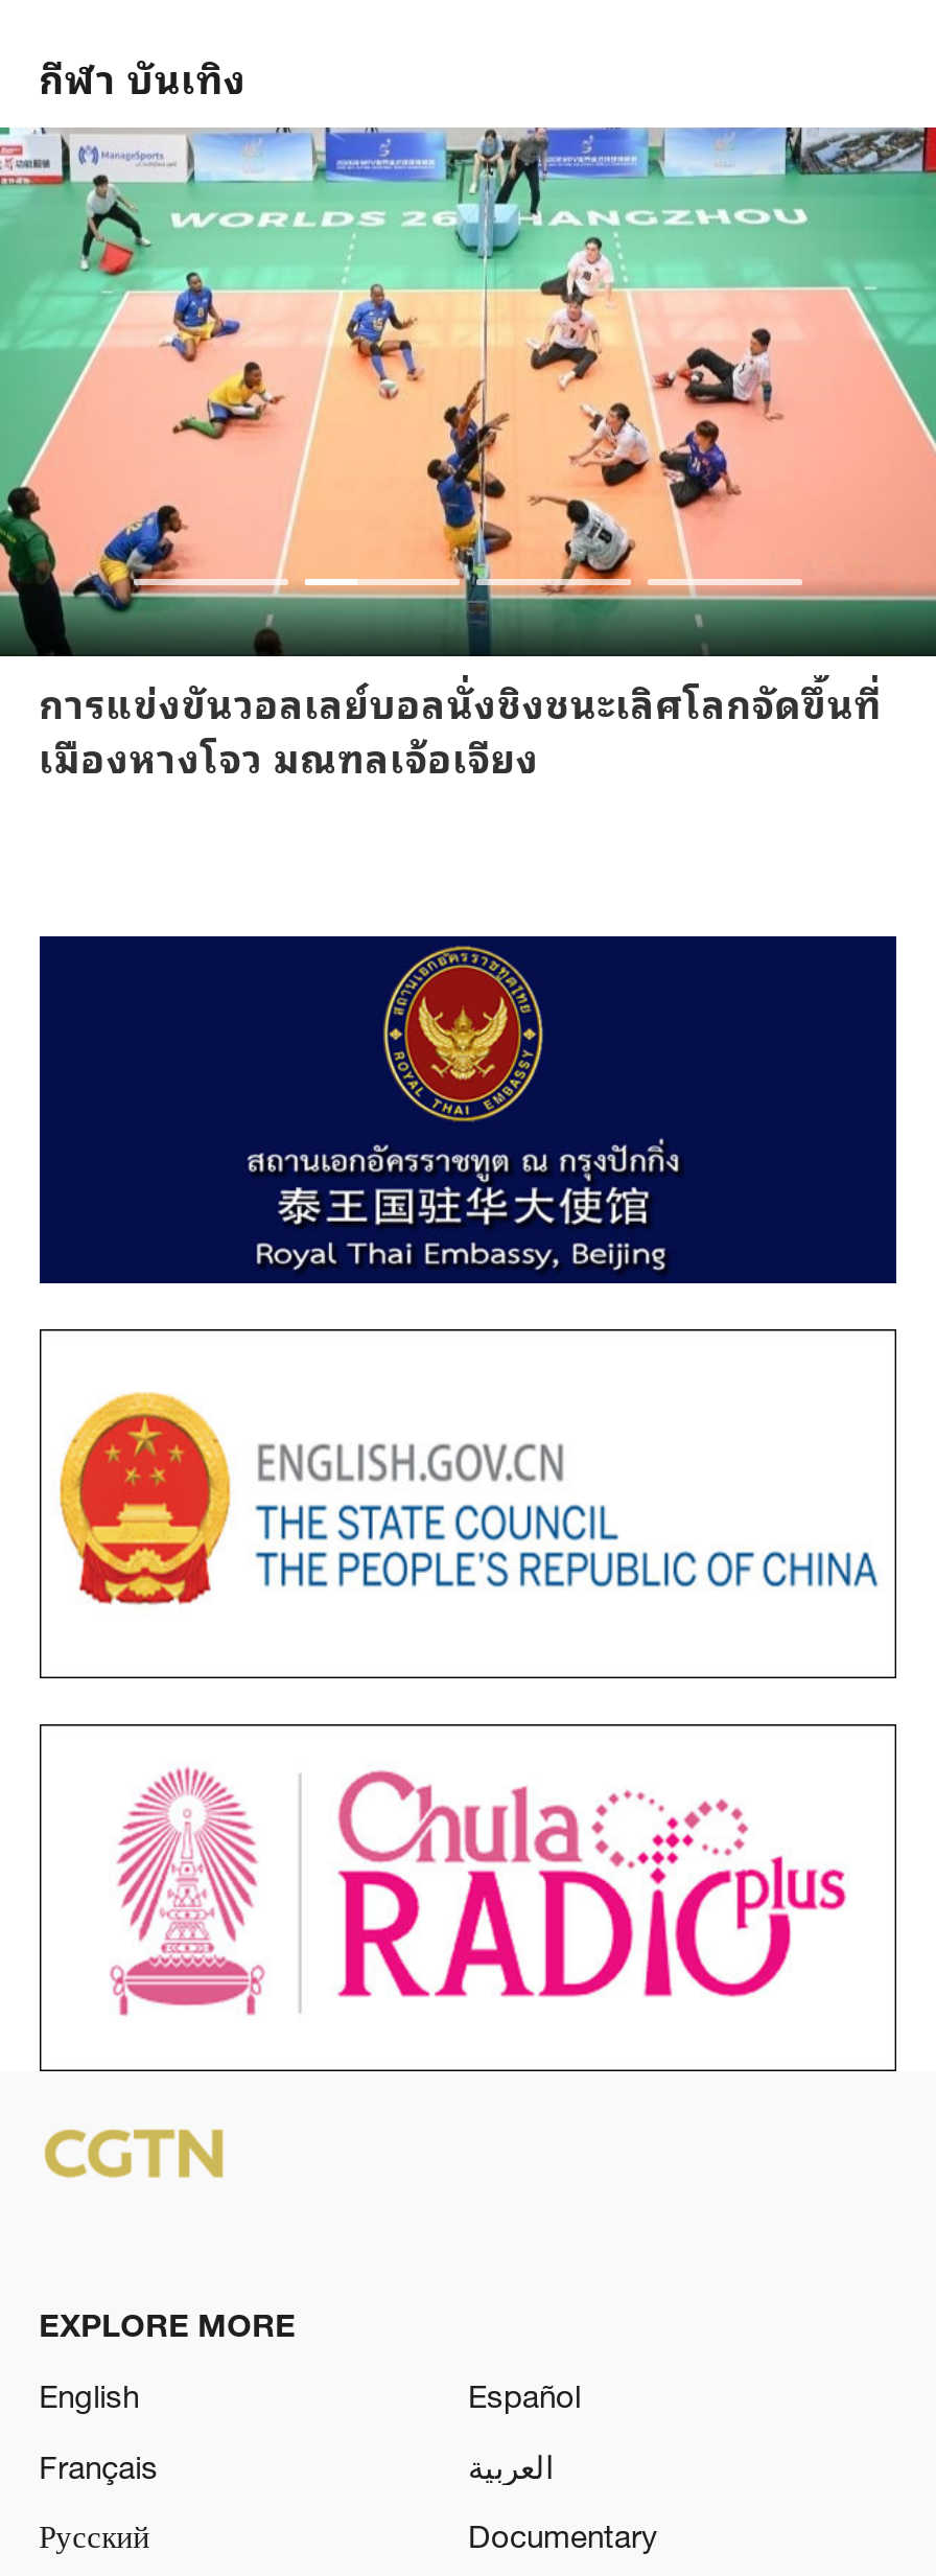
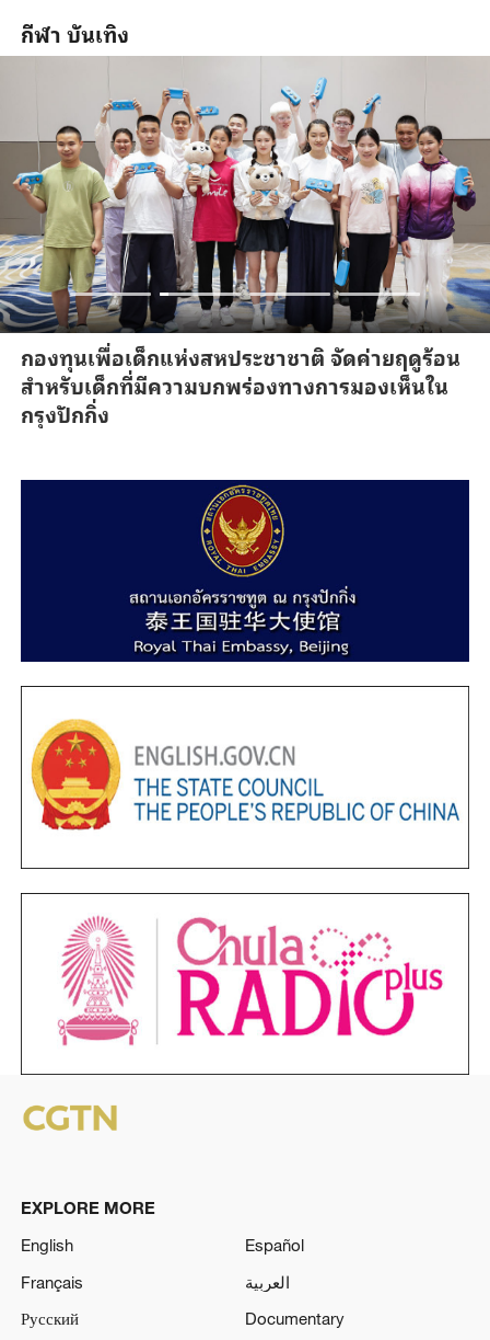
[6,127,930,788] [image] | การแข่งขันวอลเลย์บอลนั่งชิงชนะเลิศโลกจัดขึ้นที่ | เมืองหางโจว มณฑลเจ้อเจียง -> [3,56,487,431] [image] | กองทุนเพื่อเด็กแห่งสหประชาชาติ จัดค่ายฤดูร้อน | สำหรับเด็กที่มีความบกพร่องทางการมองเห็นใน | กรุงปักกิ่ง

